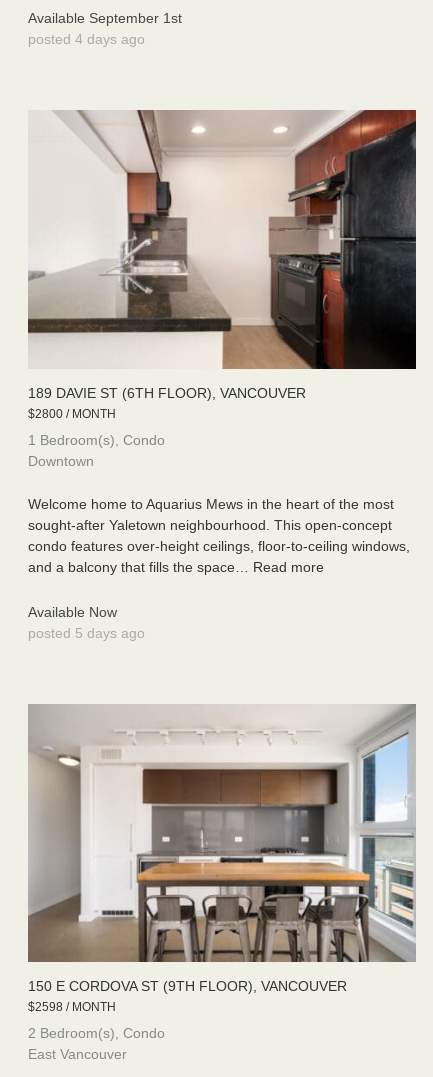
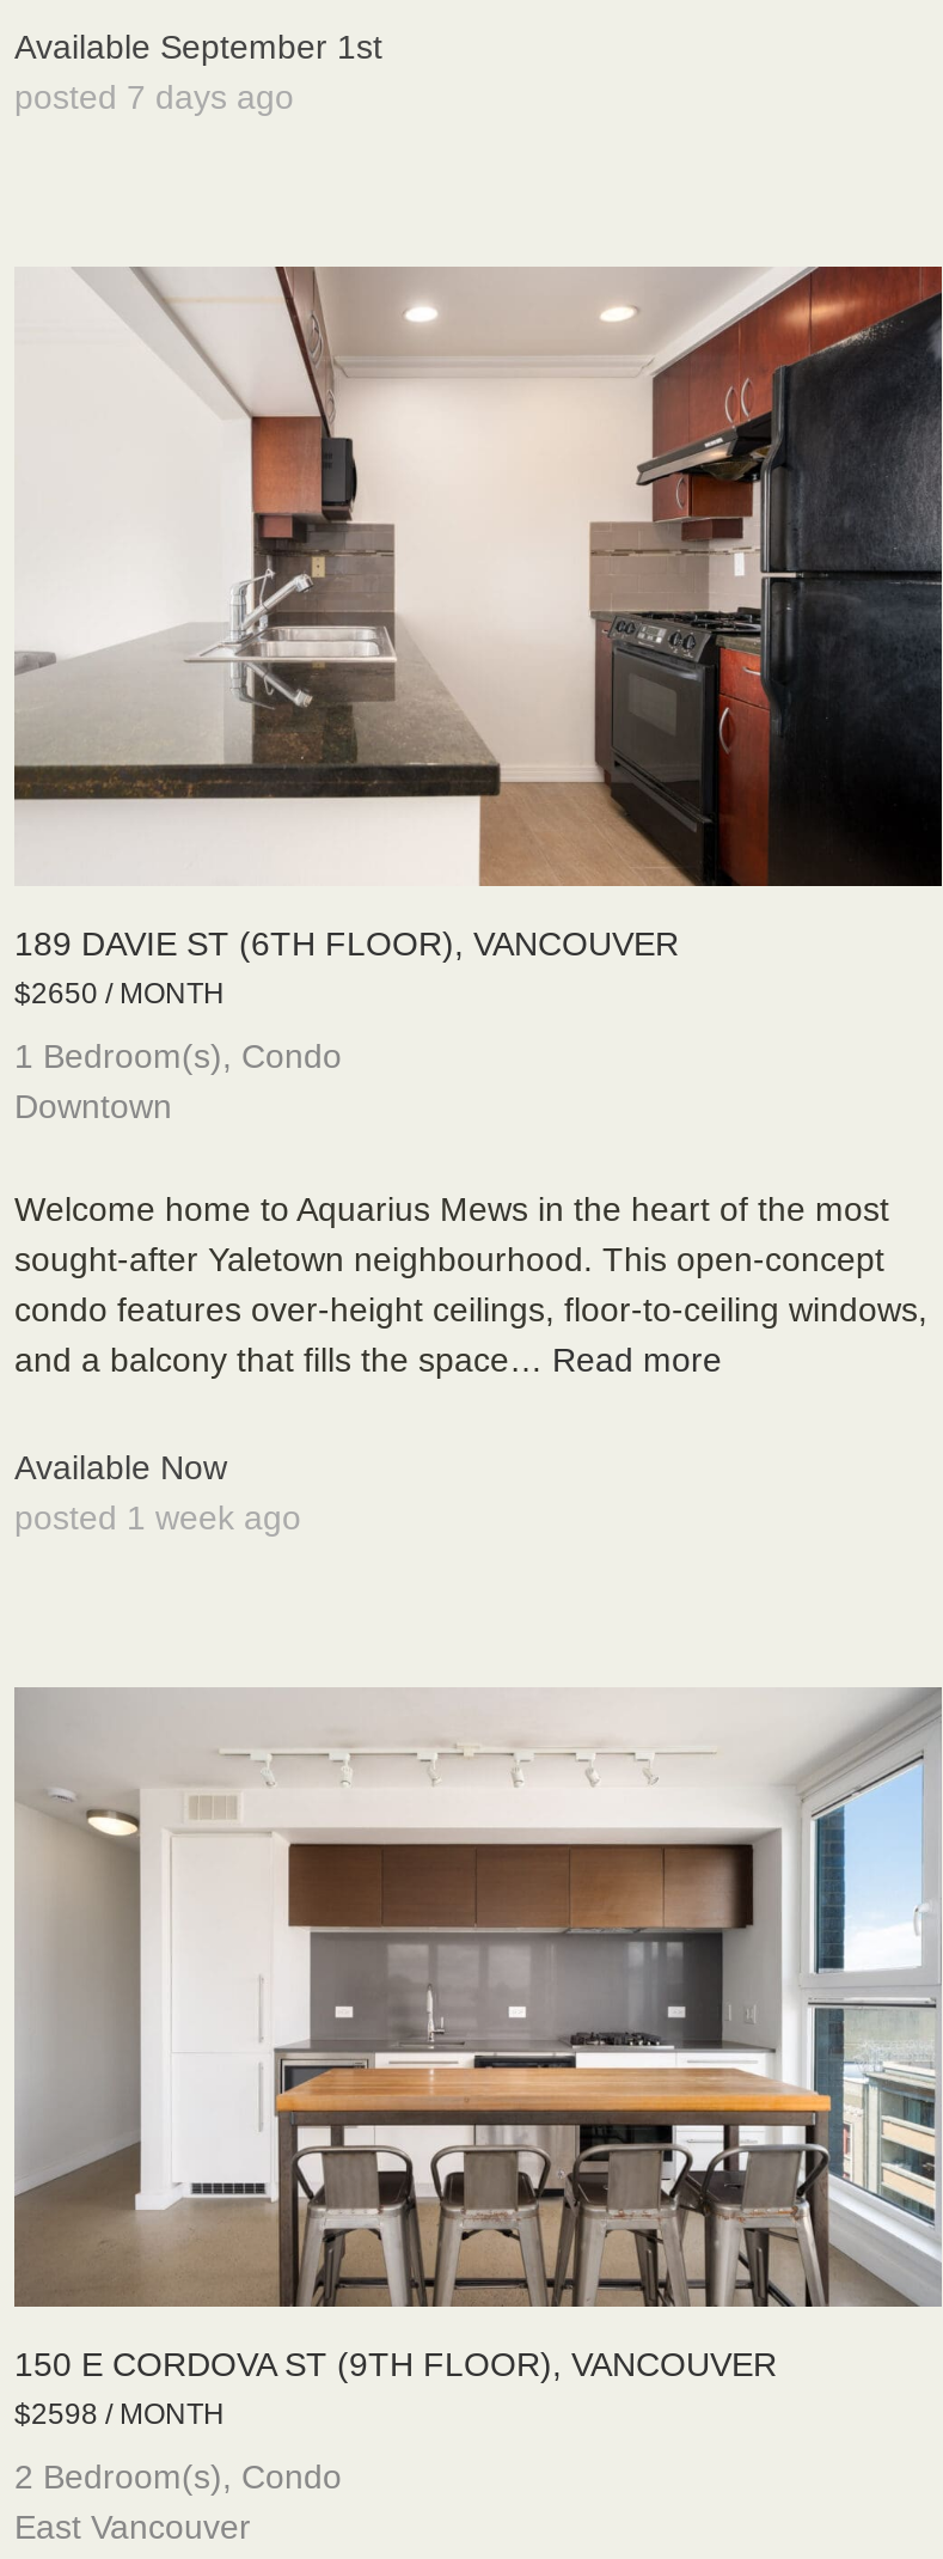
[28,31,145,47] posted 4 days ago -> [14,78,294,116] posted 7 days ago
[28,407,116,421] $2800 / MONTH -> [14,977,225,1010] $2650 / MONTH
[28,625,145,641] posted 5 days ago -> [14,1498,301,1536] posted 1 week ago

